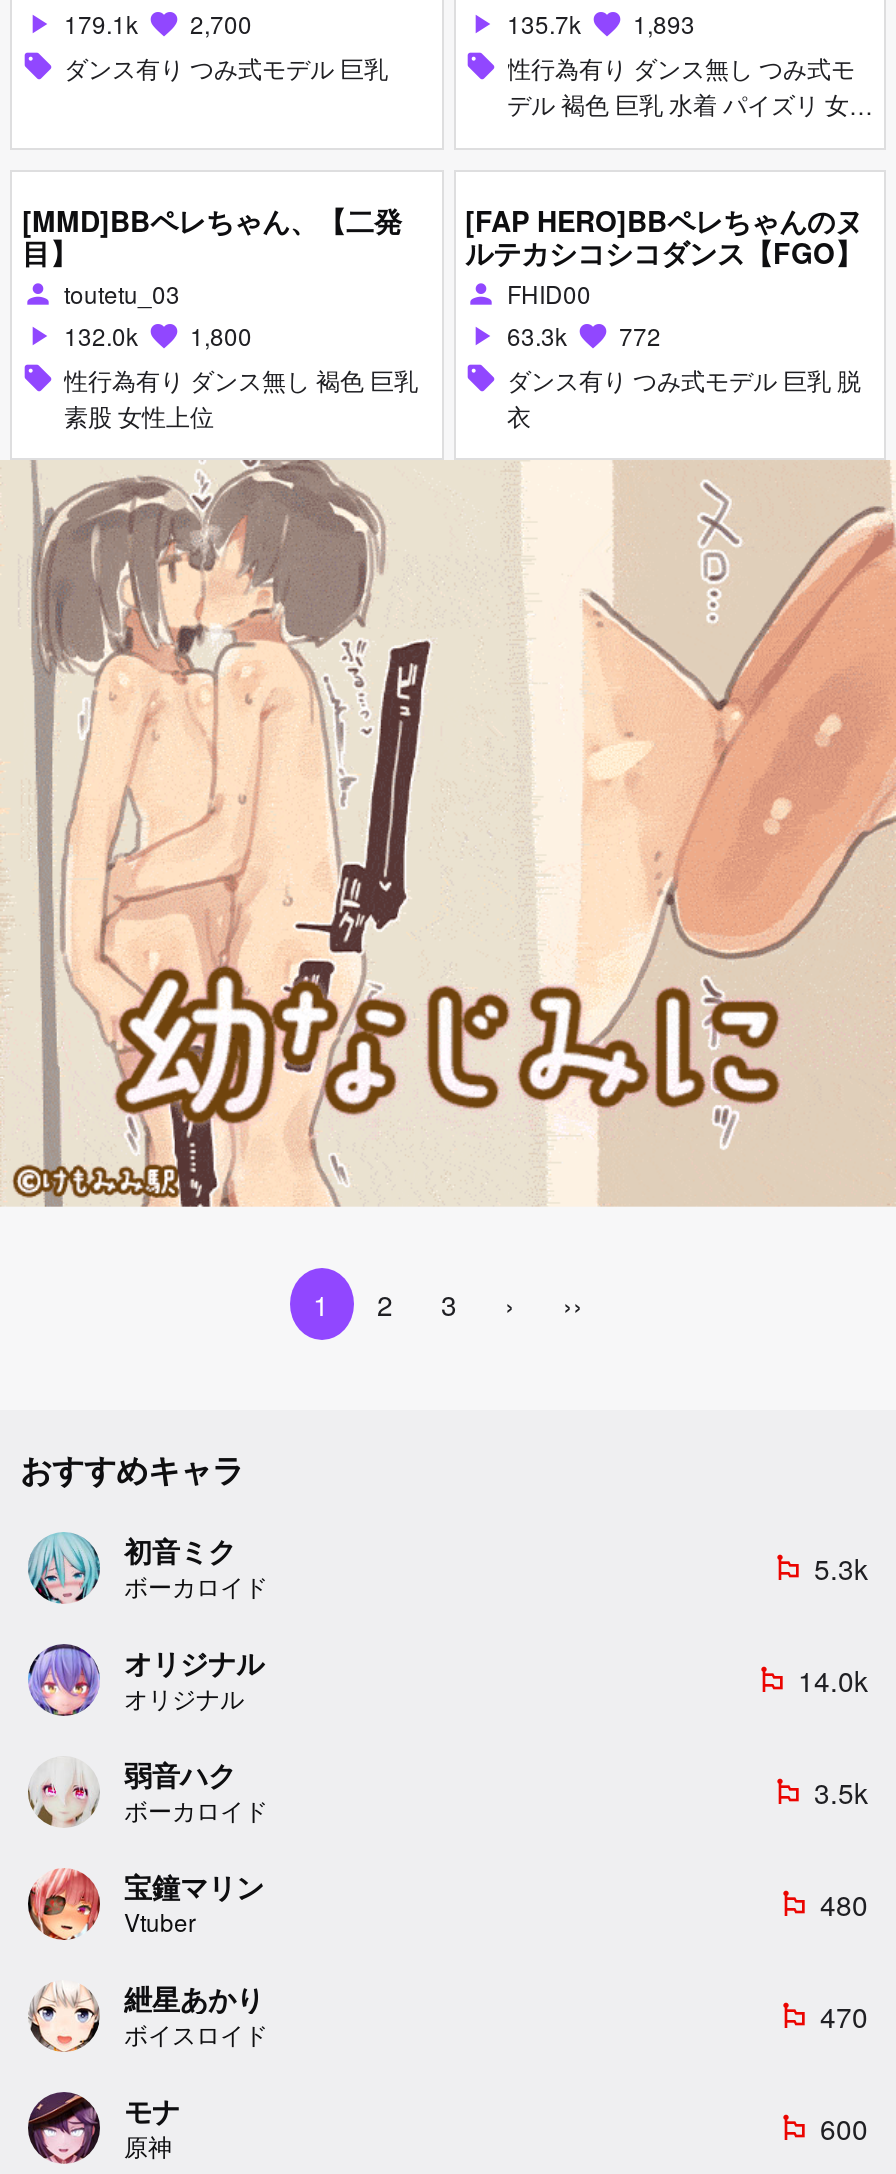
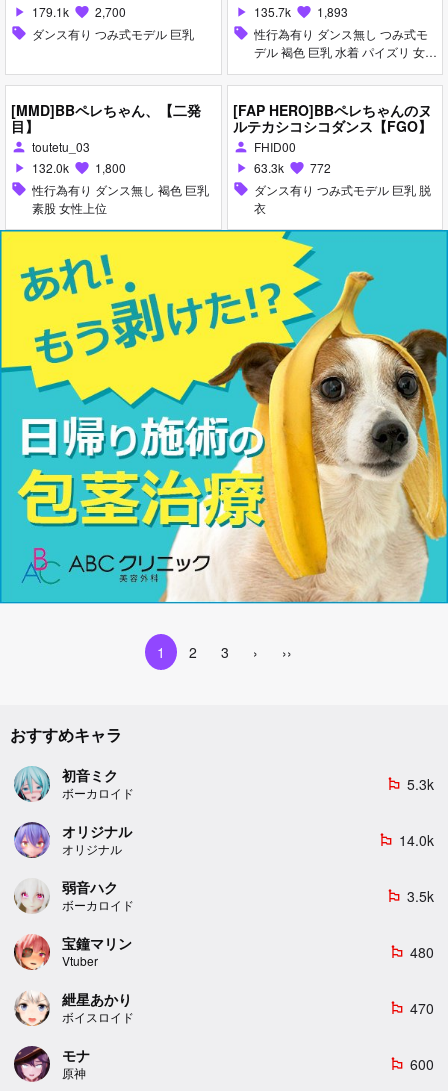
[6,458,890,1208] [image] -> [3,229,445,605] [image]

